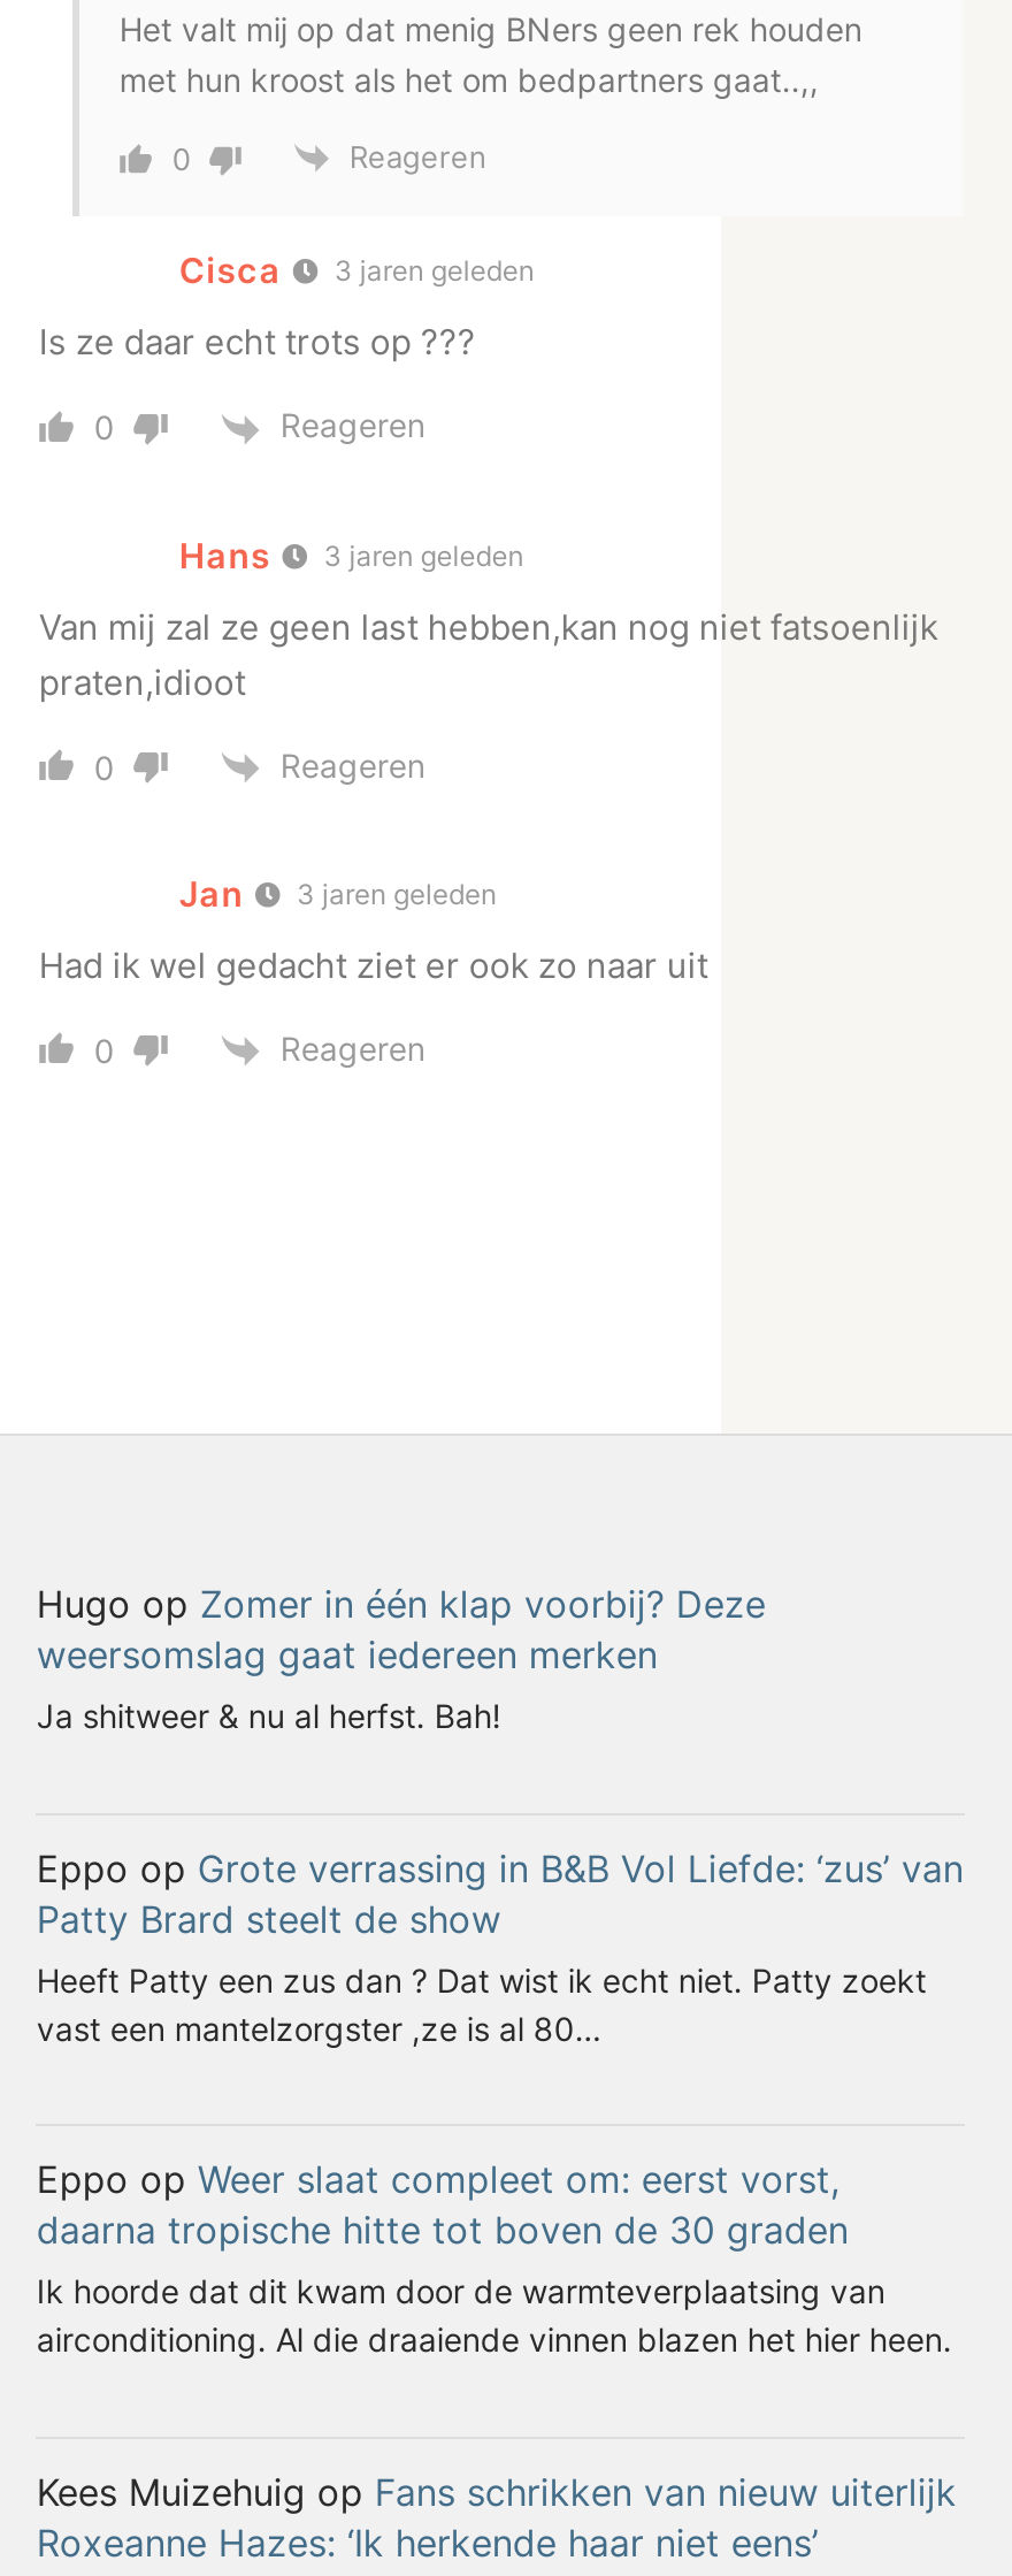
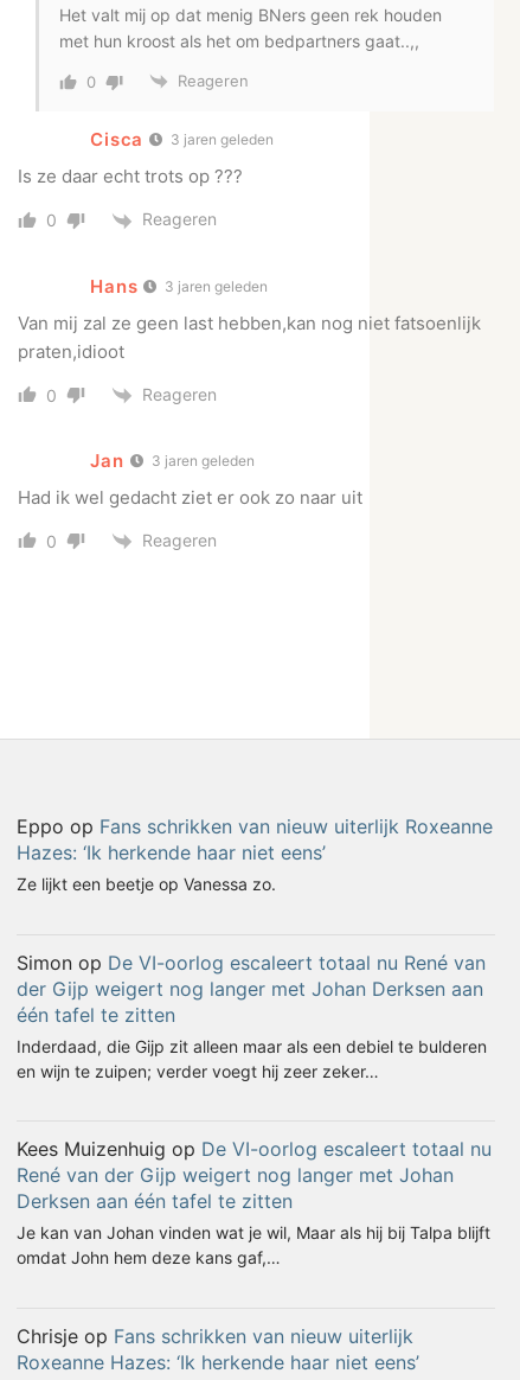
[37,1581,766,1735] Hugo op Zomer in één klap voorbij? Deze | weersomslag gaat iedereen merken | Ja shitweer & nu al herfst. Bah! -> [17,814,493,894] Eppo op Fans schrikken van nieuw uiterlijk Roxeanne | Hazes: ‘Ik herkende haar niet eens’ | Ze lijkt een beetje op Vanessa zo.
[37,1845,963,2047] Eppo op Grote verrassing in B&B Vol Liefde: ‘zus’ van | Patty Brard steelt de show | Heeft Patty een zus dan ? Dat wist ik echt niet. Patty zoekt | vast een mantelzorgster ,ze is al 80… -> [17,950,487,1081] Simon op De VI-oorlog escaleert totaal nu René van | der Gijp weigert nog langer met Johan Derksen aan | één tafel te zitten | Inderdaad, die Gijp zit alleen maar als een debiel te bulderen | en wijn te zuipen; verder voegt hij zeer zeker…
[37,2157,952,2359] Eppo op Weer slaat compleet om: eerst vorst, | daarna tropische hitte tot boven de 30 graden | Ik hoorde dat dit kwam door de warmteverplaatsing van | airconditioning. Al die draaiende vinnen blazen het hier heen. -> [17,1137,492,1268] Kees Muizenhuig op De VI-oorlog escaleert totaal nu | René van der Gijp weigert nog langer met Johan | Derksen aan één tafel te zitten | Je kan van Johan vinden wat je wil, Maar als hij bij Talpa blijft | omdat John hem deze kans gaf,…
[37,2469,957,2515] Kees Muizehuig op Fans schrikken van nieuw uiterlijk -> [17,1324,414,1348] Chrisje op Fans schrikken van nieuw uiterlijk

